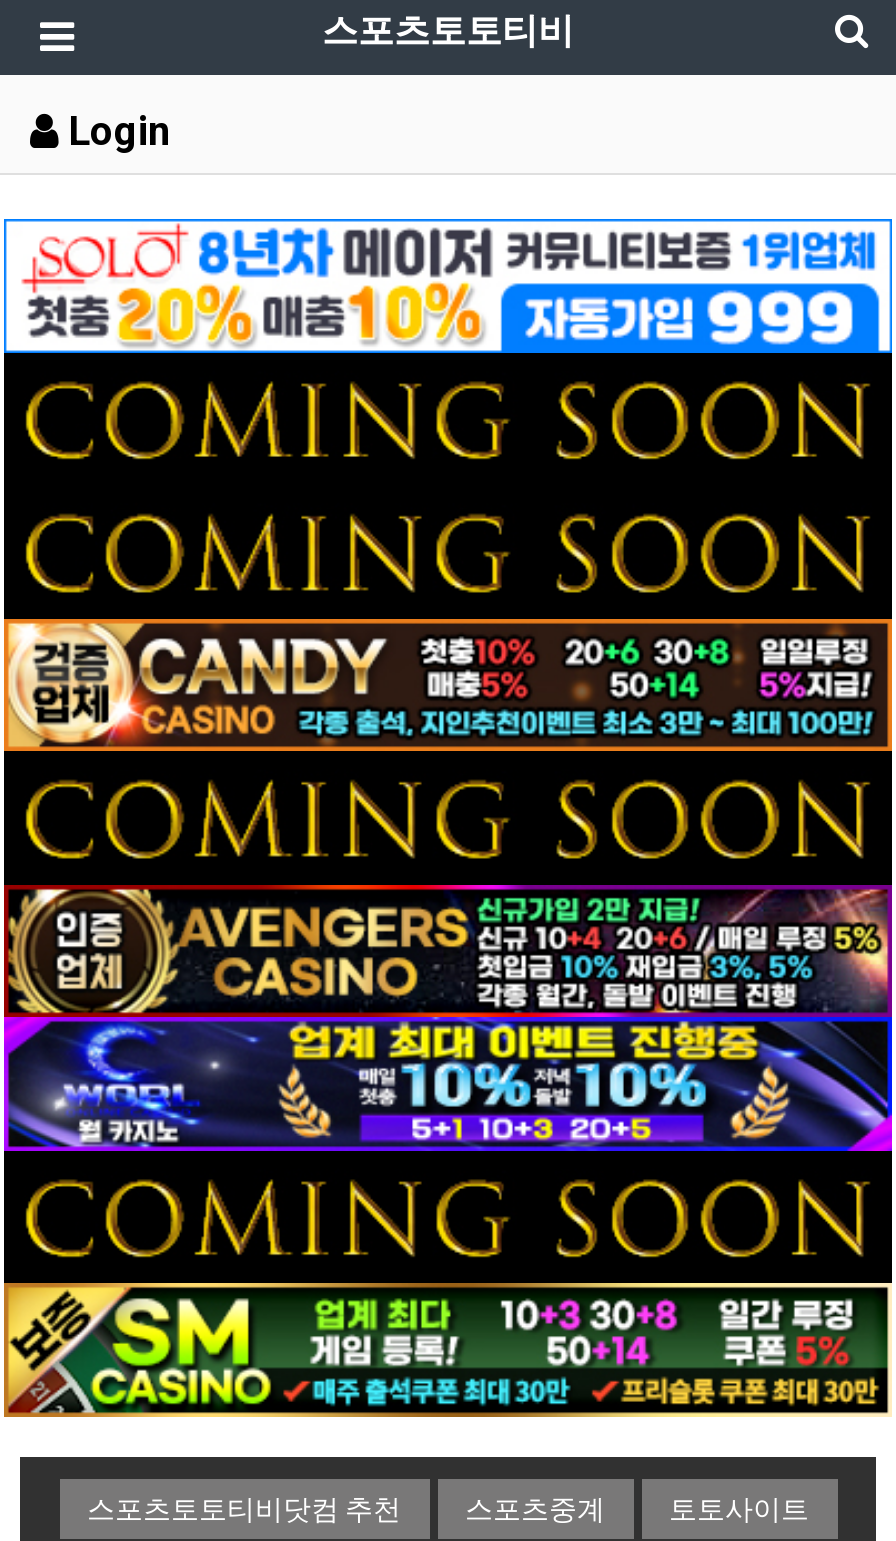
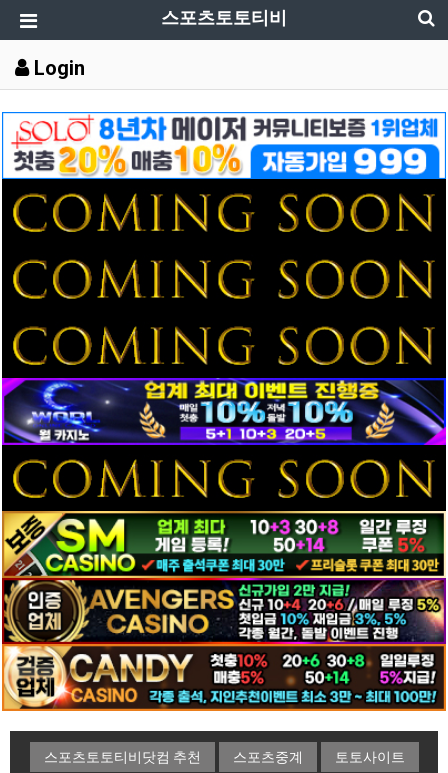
[6,617,890,1417] [image] -> [3,312,445,711] [image]

